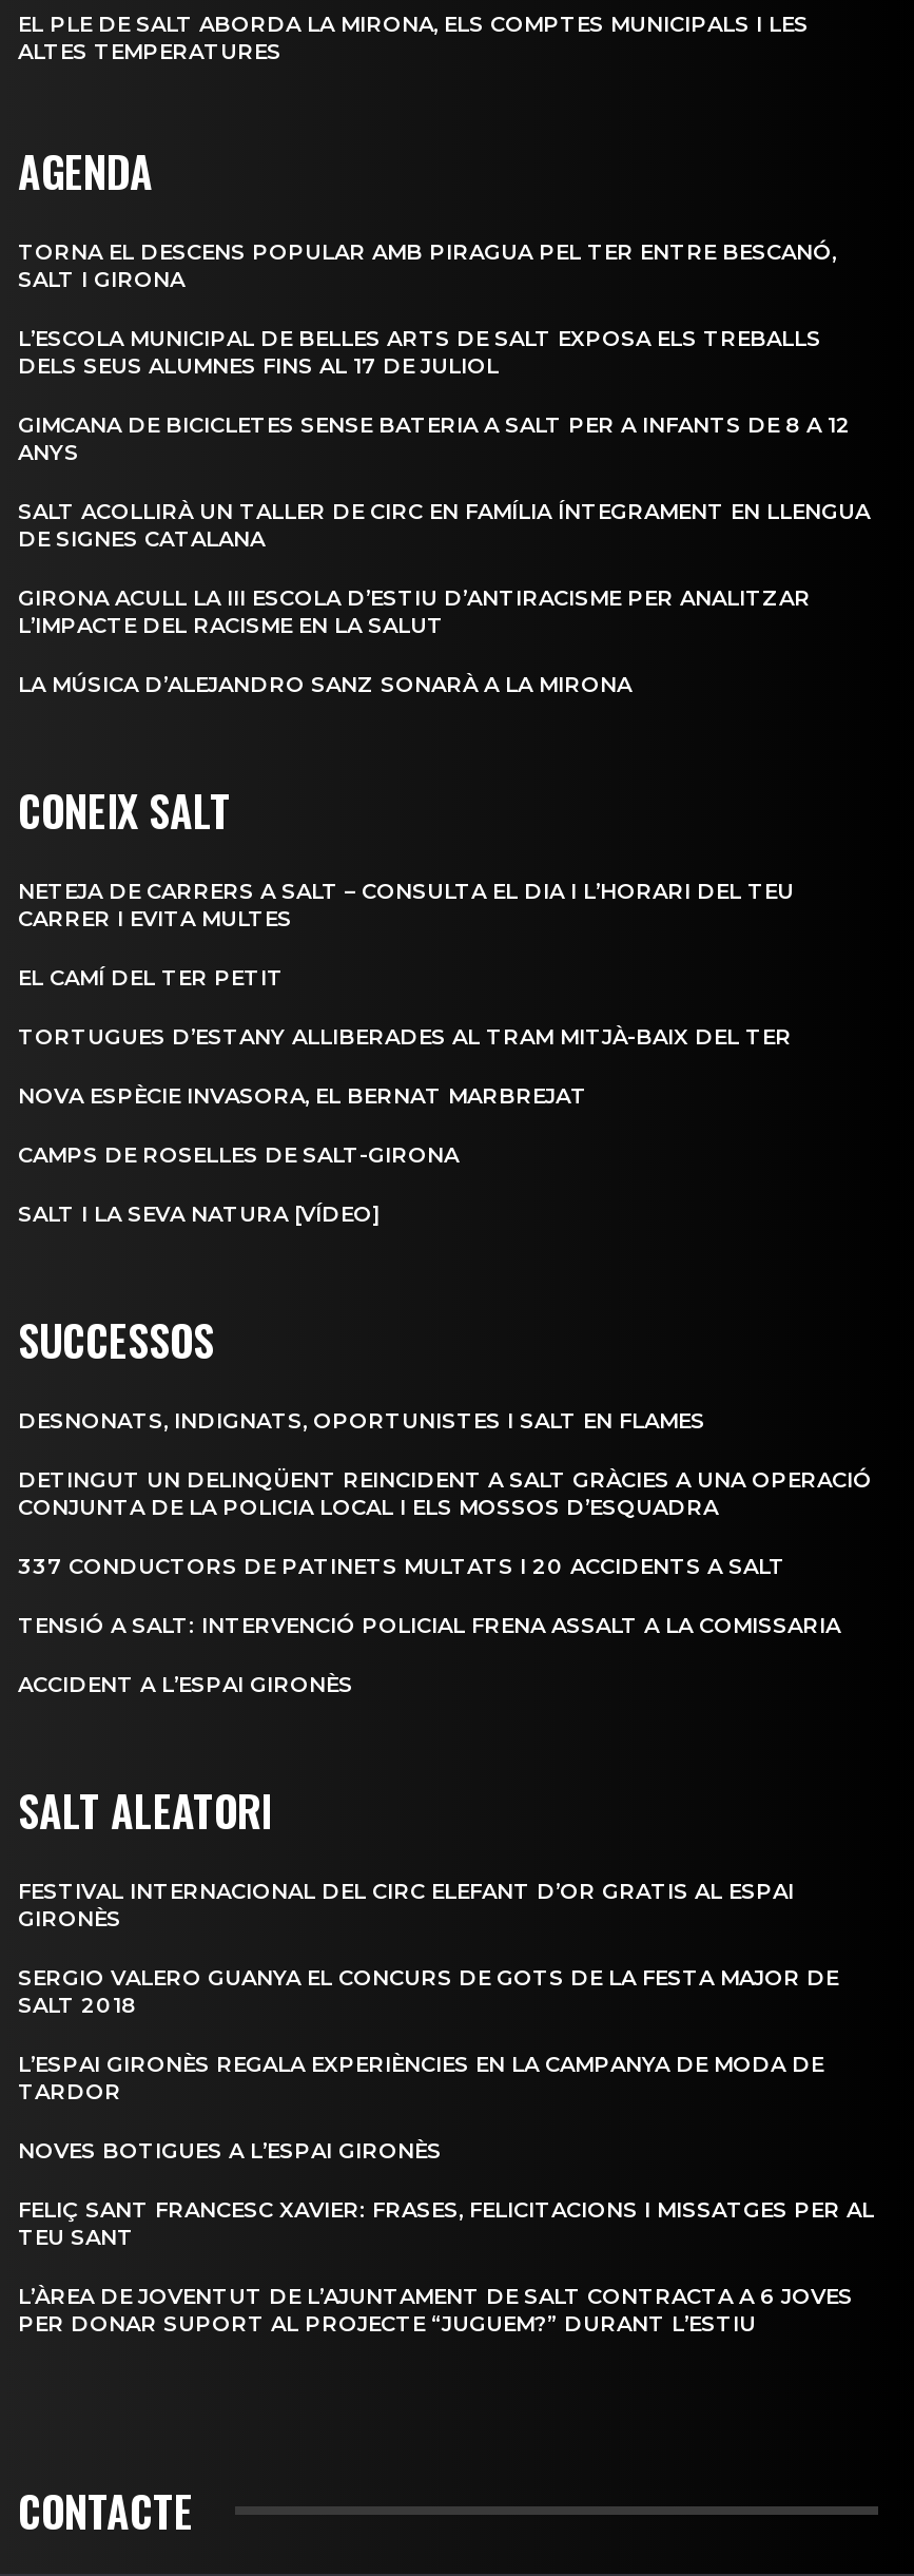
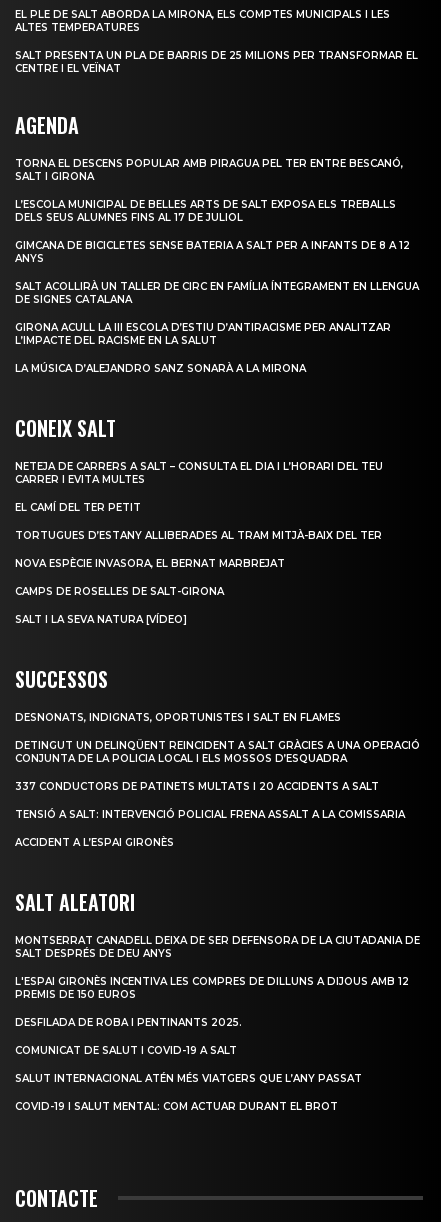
none -> [15,49,418,75] SALT PRESENTA UN PLA DE BARRIS DE 25 MILIONS PER TRANSFORMAR EL | CENTRE I EL VEÏNAT
moved [18,139,872,1842] -> [15,110,420,917]: AGENDA | TORNA EL DESCENS POPULAR AMB PIRAGUA PEL TER ENTRE BESCANÓ, | SALT I GIRONA | ... | ACCIDENT A L’ESPAI GIRONÈS | SALT ALEATORI
[18,1877,794,1932] FESTIVAL INTERNACIONAL DEL CIRC ELEFANT D’OR GRATIS AL ESPAI | GIRONÈS -> [15,934,420,960] MONTSERRAT CANADELL DEIXA DE SER DEFENSORA DE LA CIUTADANIA DE | SALT DESPRÉS DE DEU ANYS
[18,1964,838,2019] SERGIO VALERO GUANYA EL CONCURS DE GOTS DE LA FESTA MAJOR DE | SALT 2018 -> [15,975,409,1001] L'ESPAI GIRONÈS INCENTIVA LES COMPRES DE DILLUNS A DIJOUS AMB 12 | PREMIS DE 150 EUROS
[18,2050,823,2105] L’ESPAI GIRONÈS REGALA EXPERIÈNCIES EN LA CAMPANYA DE MODA DE | TARDOR -> [15,1016,242,1029] DESFILADA DE ROBA I PENTINANTS 2025.
[18,2137,442,2164] NOVES BOTIGUES A L’ESPAI GIRONÈS -> [15,1044,237,1057] COMUNICAT DE SALUT I COVID-19 A SALT
[18,2196,874,2251] FELIÇ SANT FRANCESC XAVIER: FRASES, FELICITACIONS I MISSATGES PER AL | TEU SANT -> [15,1072,362,1085] SALUT INTERNACIONAL ATÉN MÉS VIATGERS QUE L’ANY PASSAT
[18,2283,853,2337] L’ÀREA DE JOVENTUT DE L’AJUNTAMENT DE SALT CONTRACTA A 6 JOVES | PER DONAR SUPORT AL PROJECTE “JUGUEM?” DURANT L’ESTIU -> [15,1100,338,1113] COVID-19 I SALUT MENTAL: COM ACTUAR DURANT EL BROT

